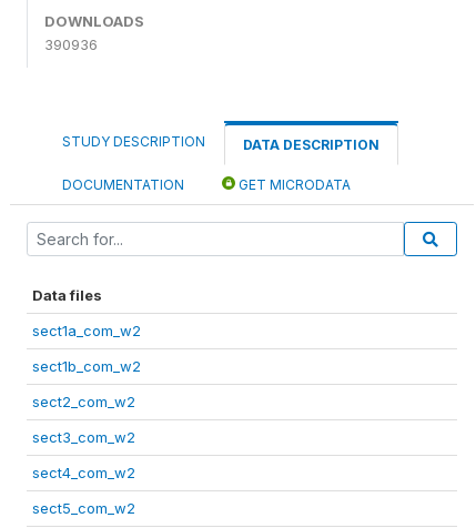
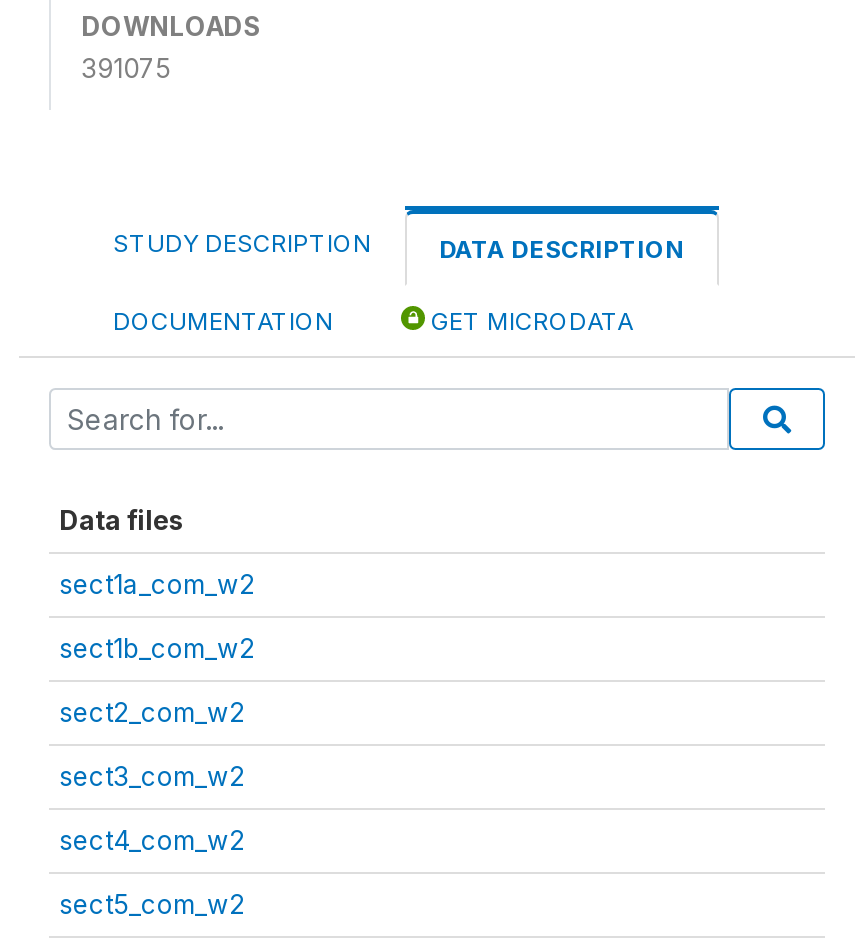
[44,35,98,53] 390936 -> [81,51,171,83] 391075

